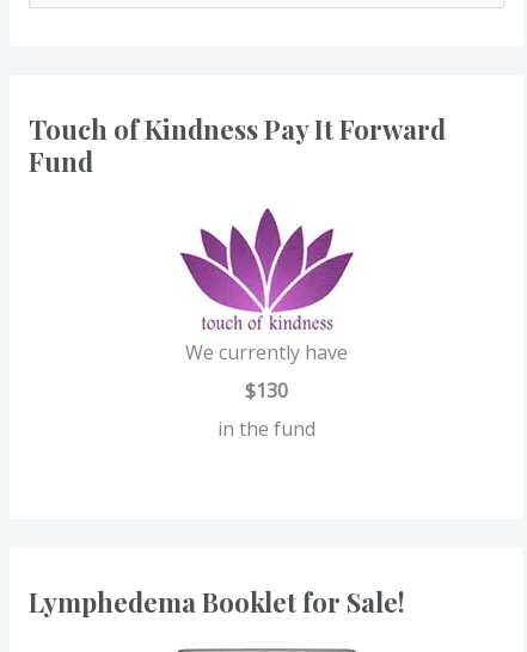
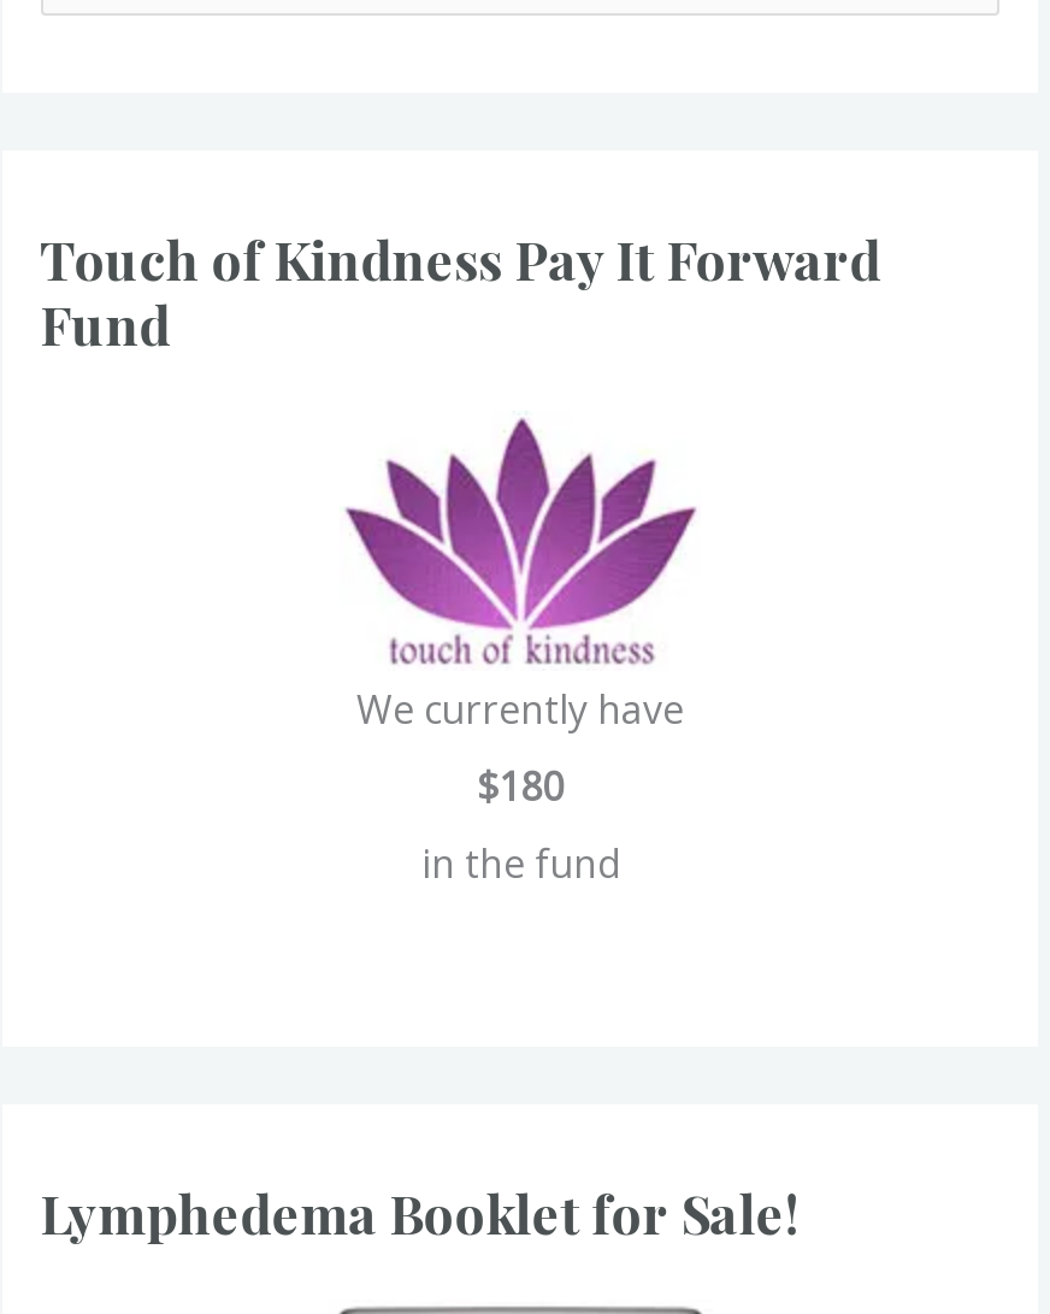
[245,378,288,404] $130 -> [477,760,564,813] $180

